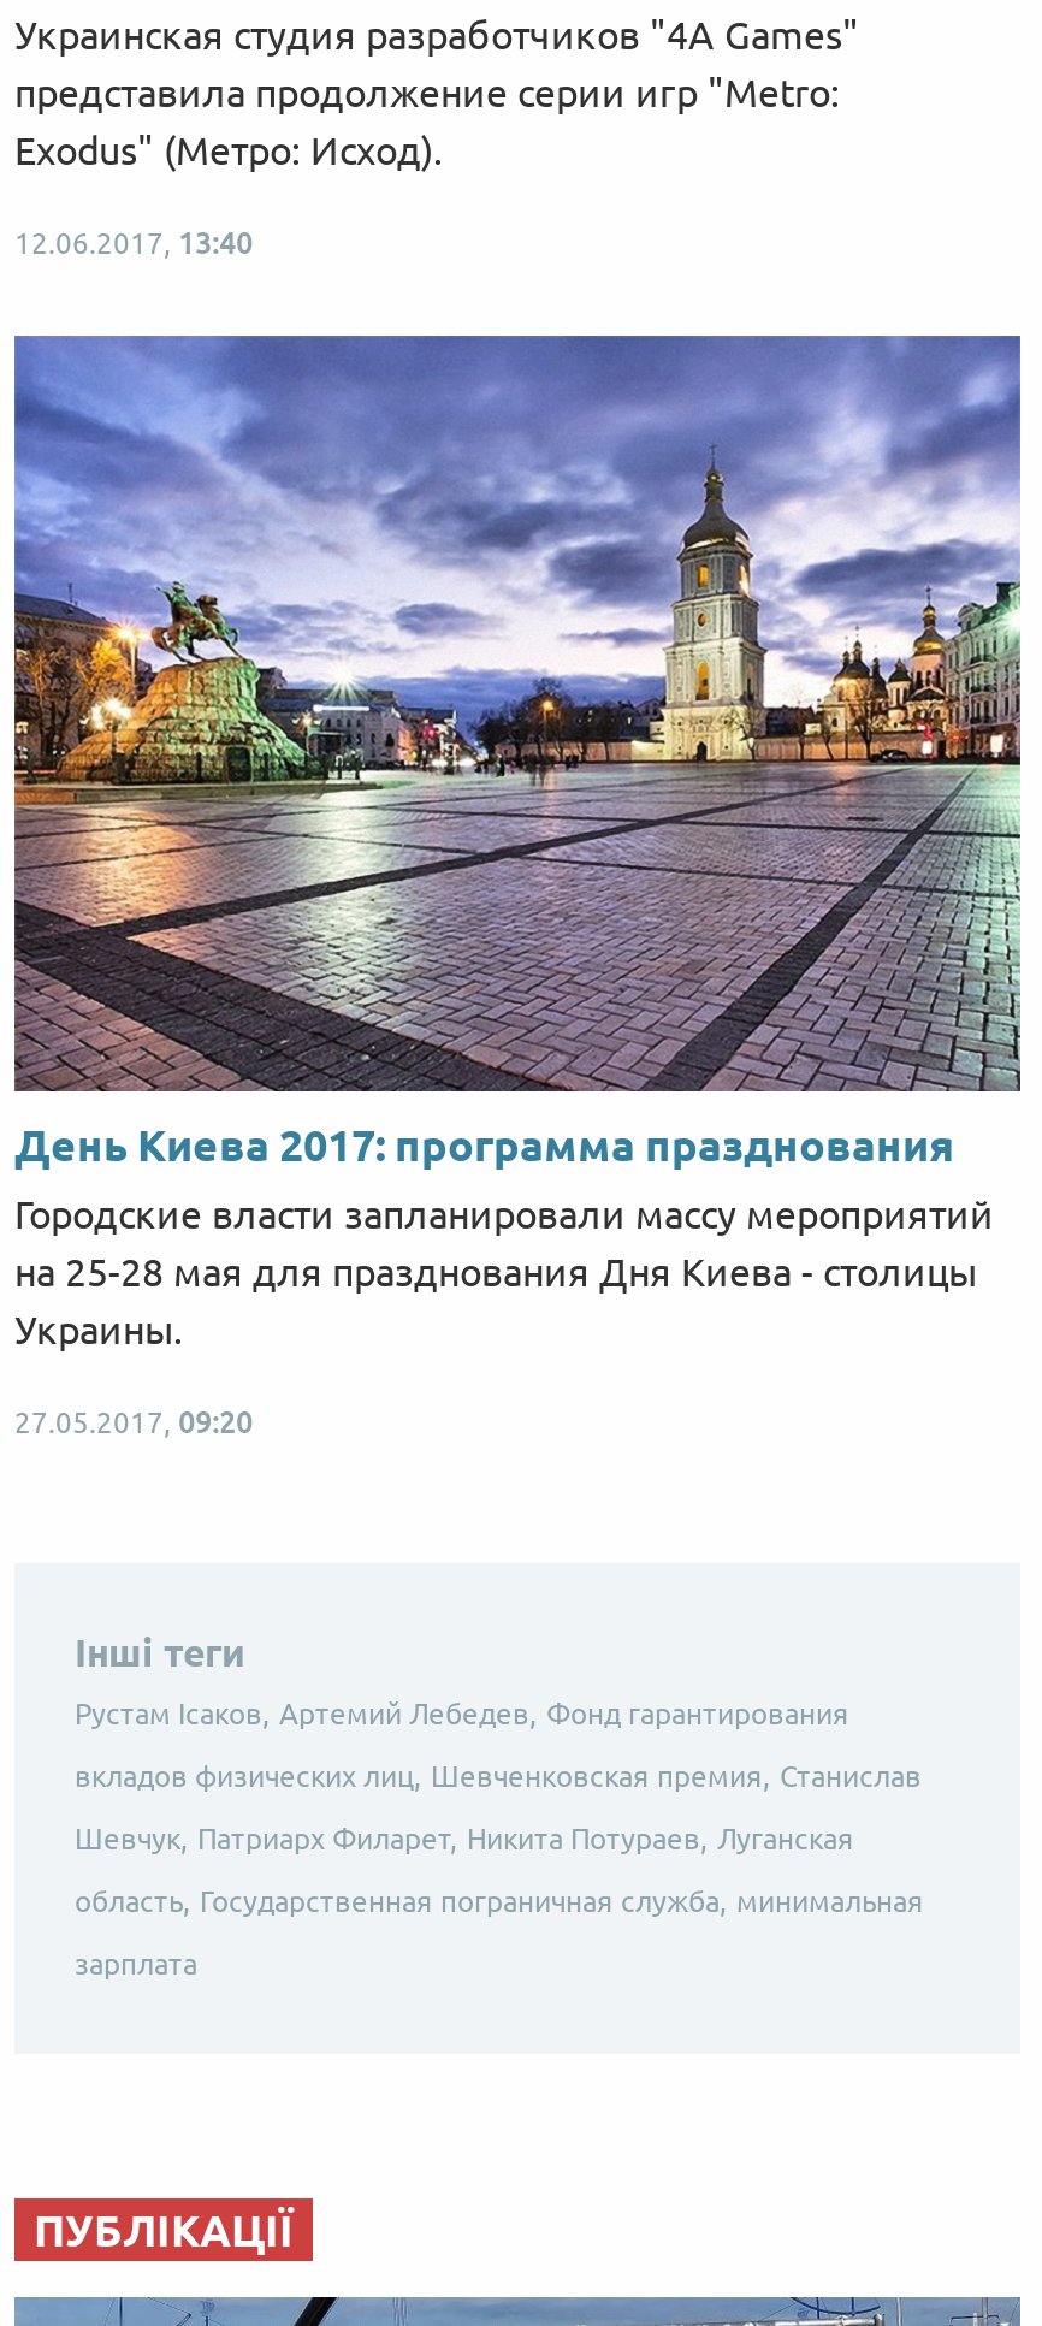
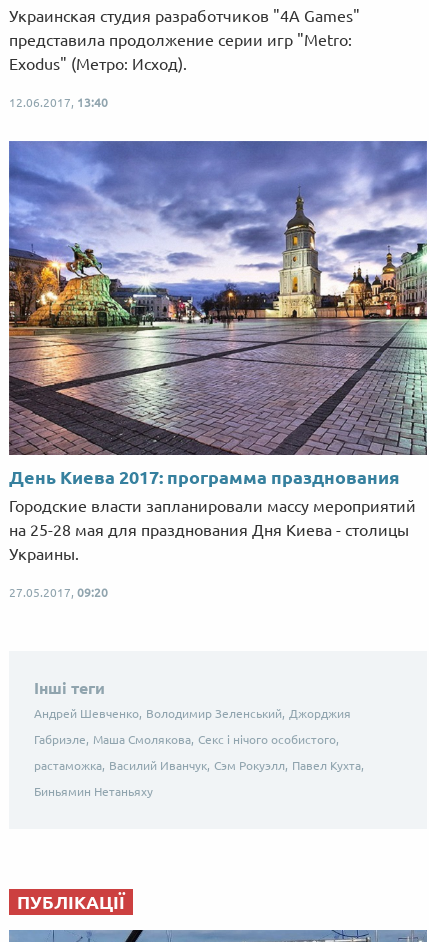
[75,1698,924,1979] Рустам Ісаков, Артемий Лебедев, Фонд гарантирования | вкладов физических лиц, Шевченковская премия, Станислав | Шевчук, Патриарх Филарет, Никита Потураев, Луганская | область, Государственная пограничная служба, минимальная | зарплата -> [34,707,364,798] Андрей Шевченко, Володимир Зеленський, Джорджия | Габриэле, Маша Смолякова, Секс і нічого особистого, | растаможка, Василий Иванчук, Сэм Рокуэлл, Павел Кухта, | Биньямин Нетаньяху

